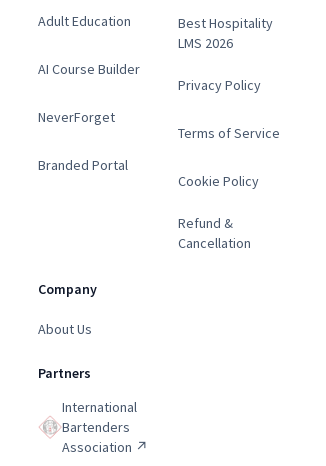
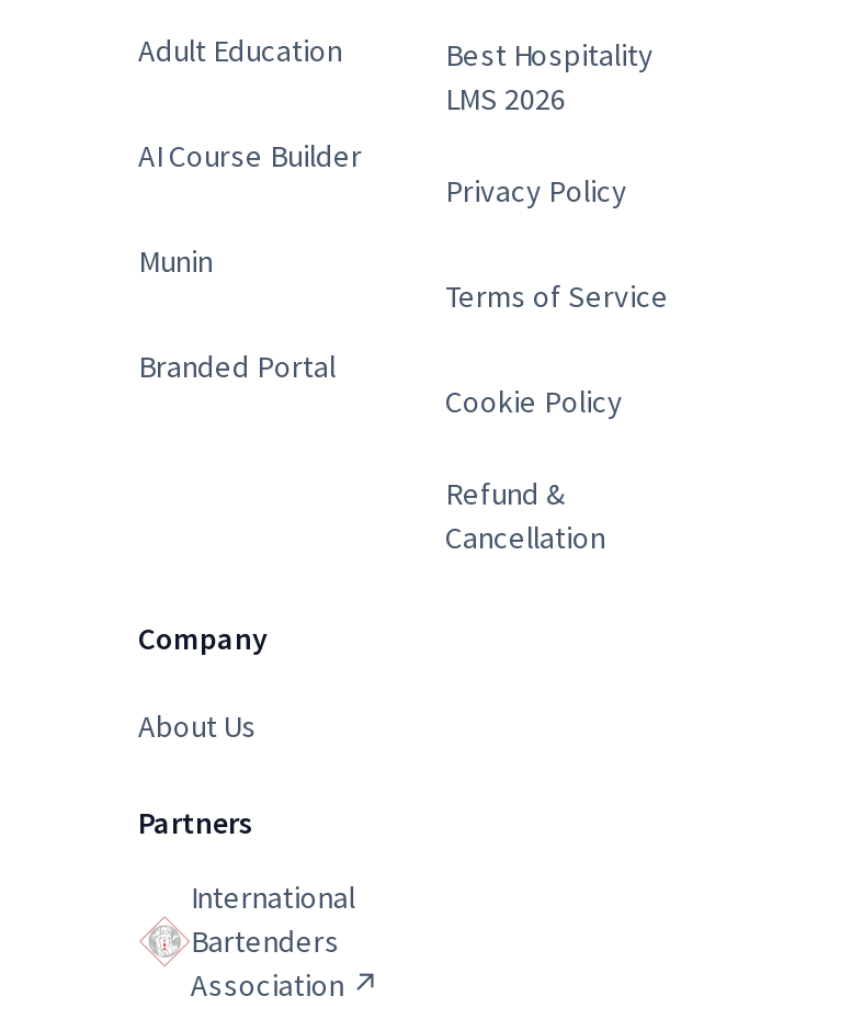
[38,108,115,126] NeverForget -> [138,241,213,280] Munin

